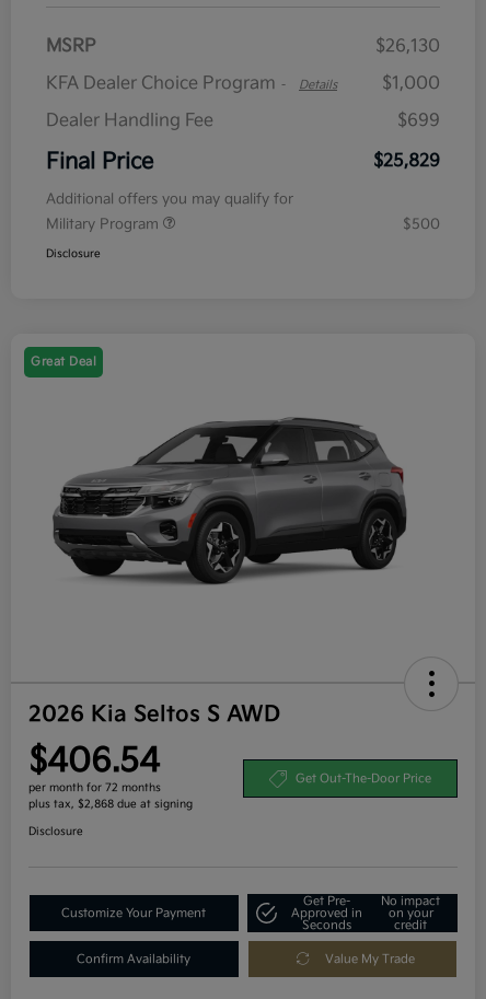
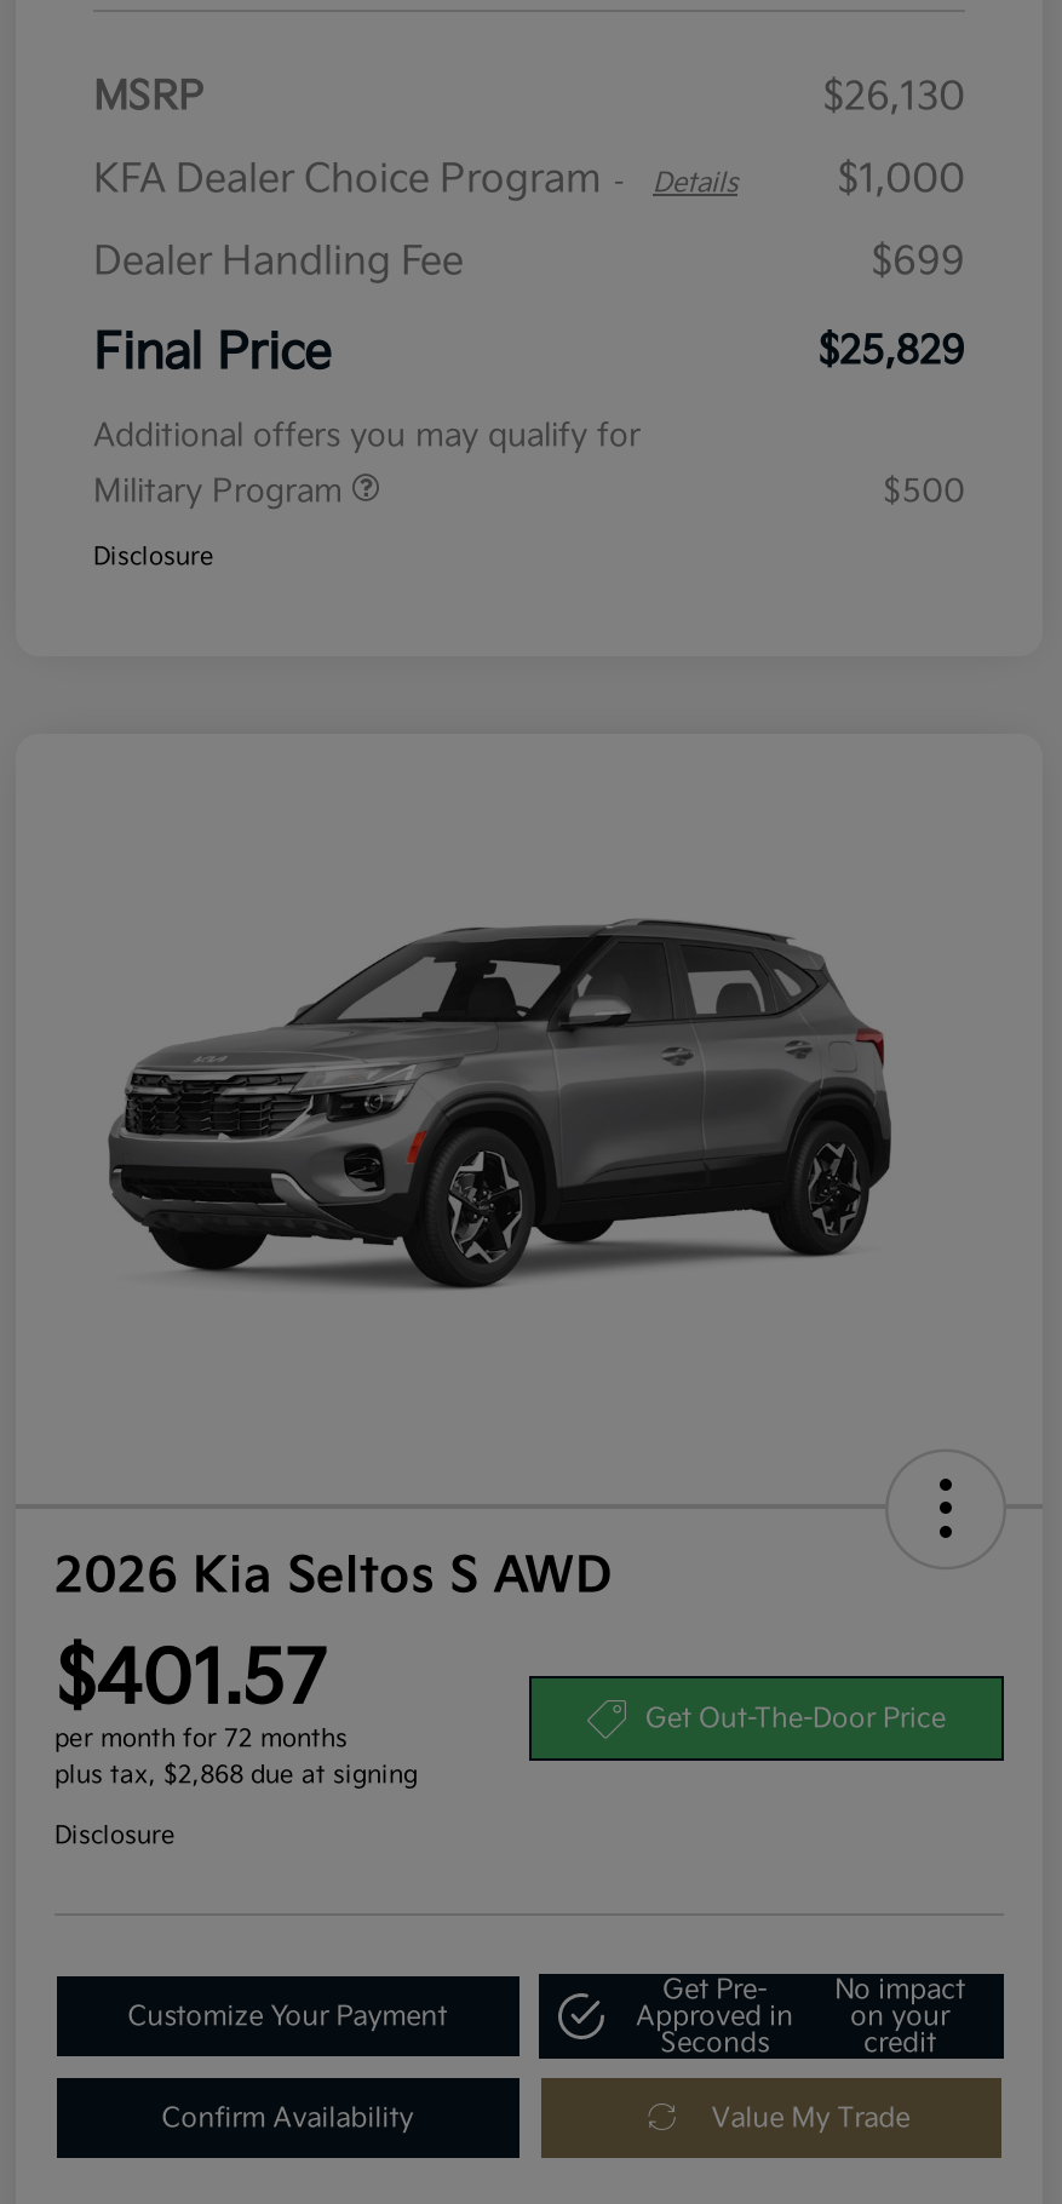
[31,354,96,369] Great Deal -> none
[28,742,160,781] $406.54 -> [54,1637,326,1724] $401.57

